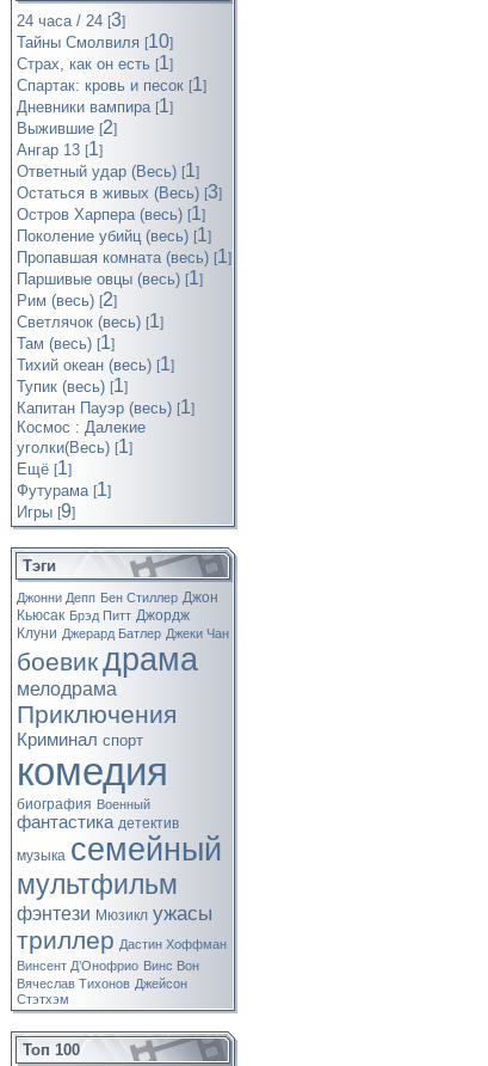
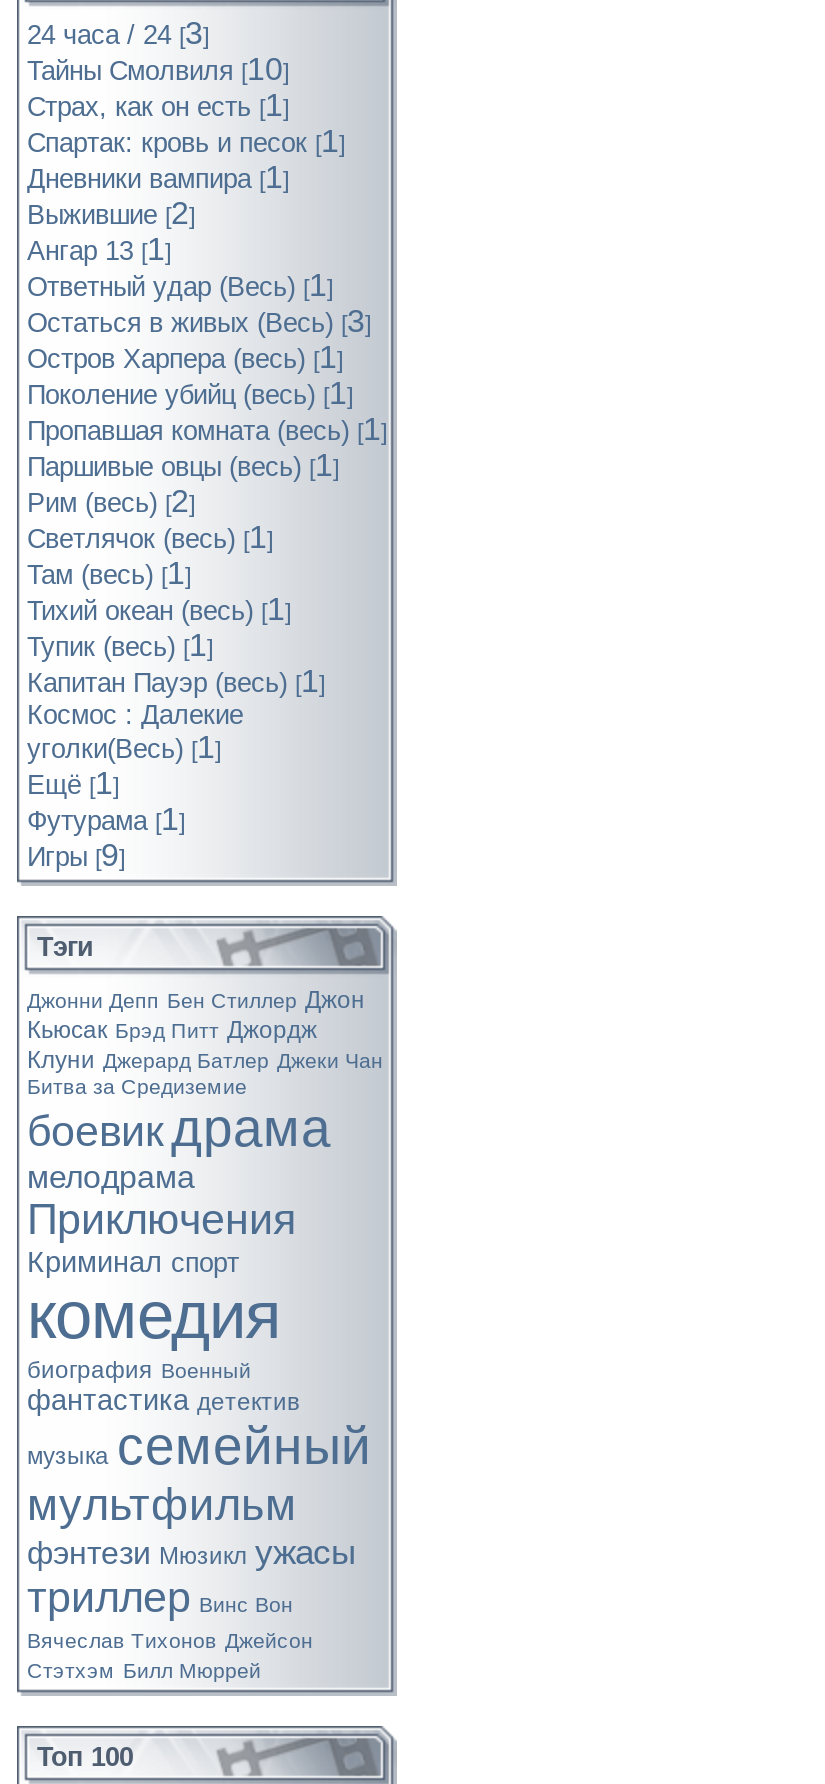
none -> [27,1074,247,1098] Битва за Средиземие
[17,926,227,973] триллер Дастин Хоффман | Винсент Д’Онофрио Винс Вон -> [27,1574,293,1622] триллер Винс Вон
[17,992,69,1006] Стэтхэм -> [27,1658,261,1682] Стэтхэм Билл Мюррей

